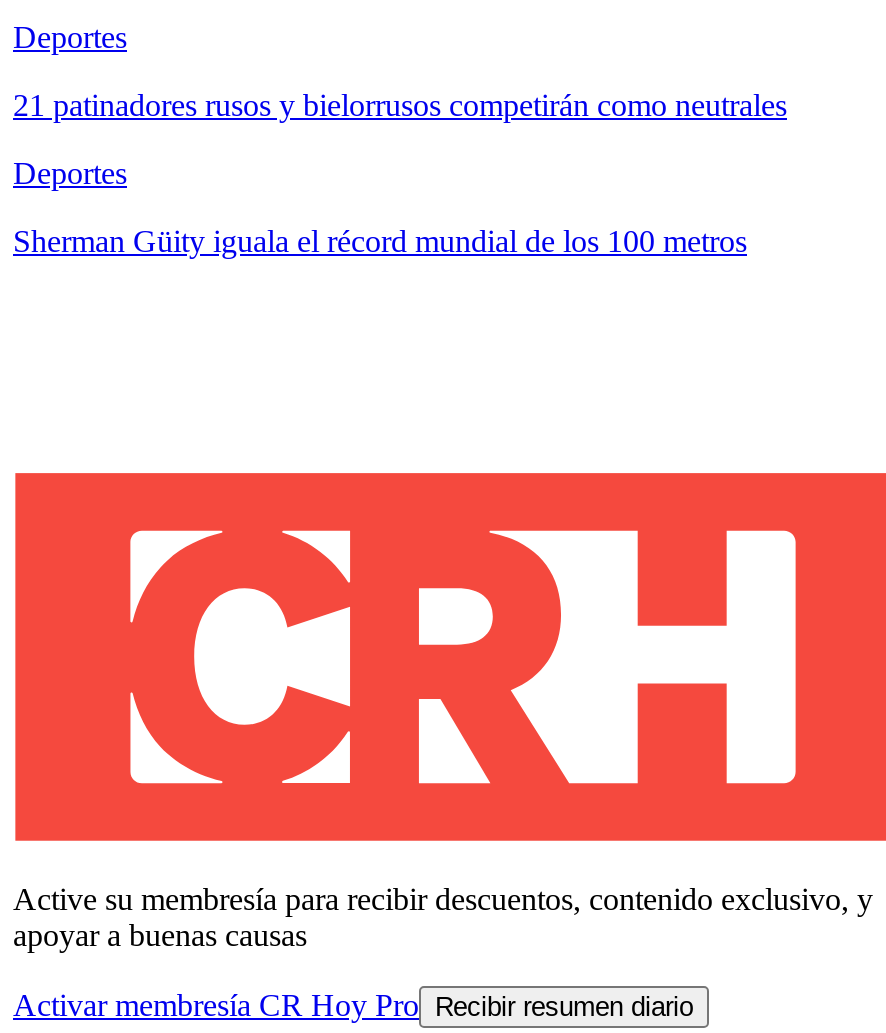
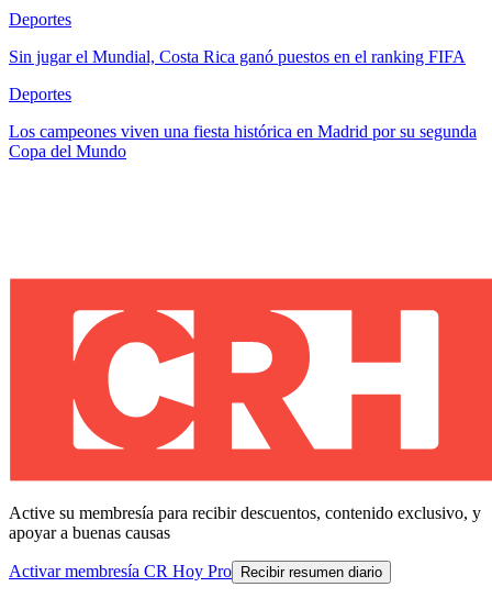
[13,88,787,122] 21 patinadores rusos y bielorrusos competirán como neutrales -> [9,47,466,66] Sin jugar el Mundial, Costa Rica ganó puestos en el ranking FIFA
[13,224,747,258] Sherman Güity iguala el récord mundial de los 100 metros -> [9,122,477,161] Los campeones viven una fiesta histórica en Madrid por su segunda | Copa del Mundo

